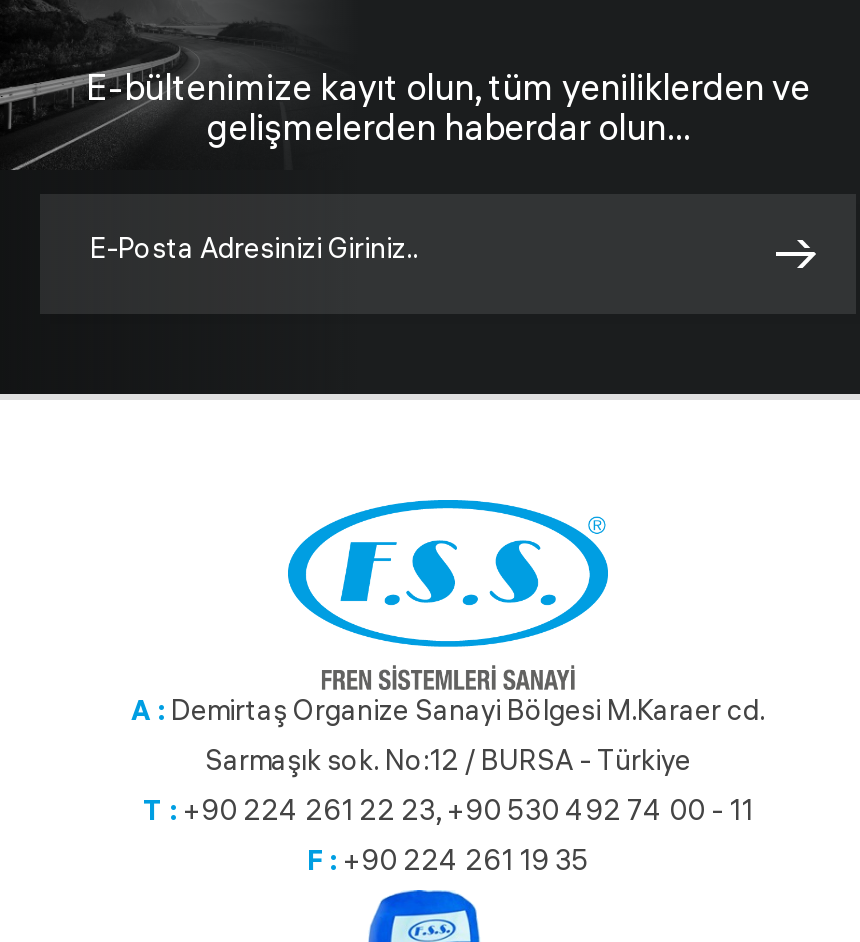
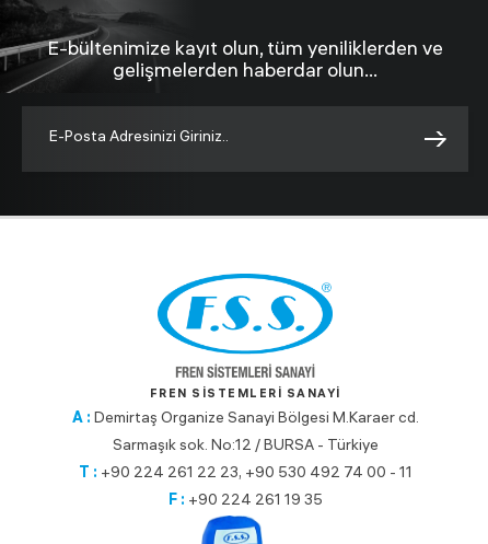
none -> [149,388,341,401] FREN SİSTEMLERİ SANAYİ

